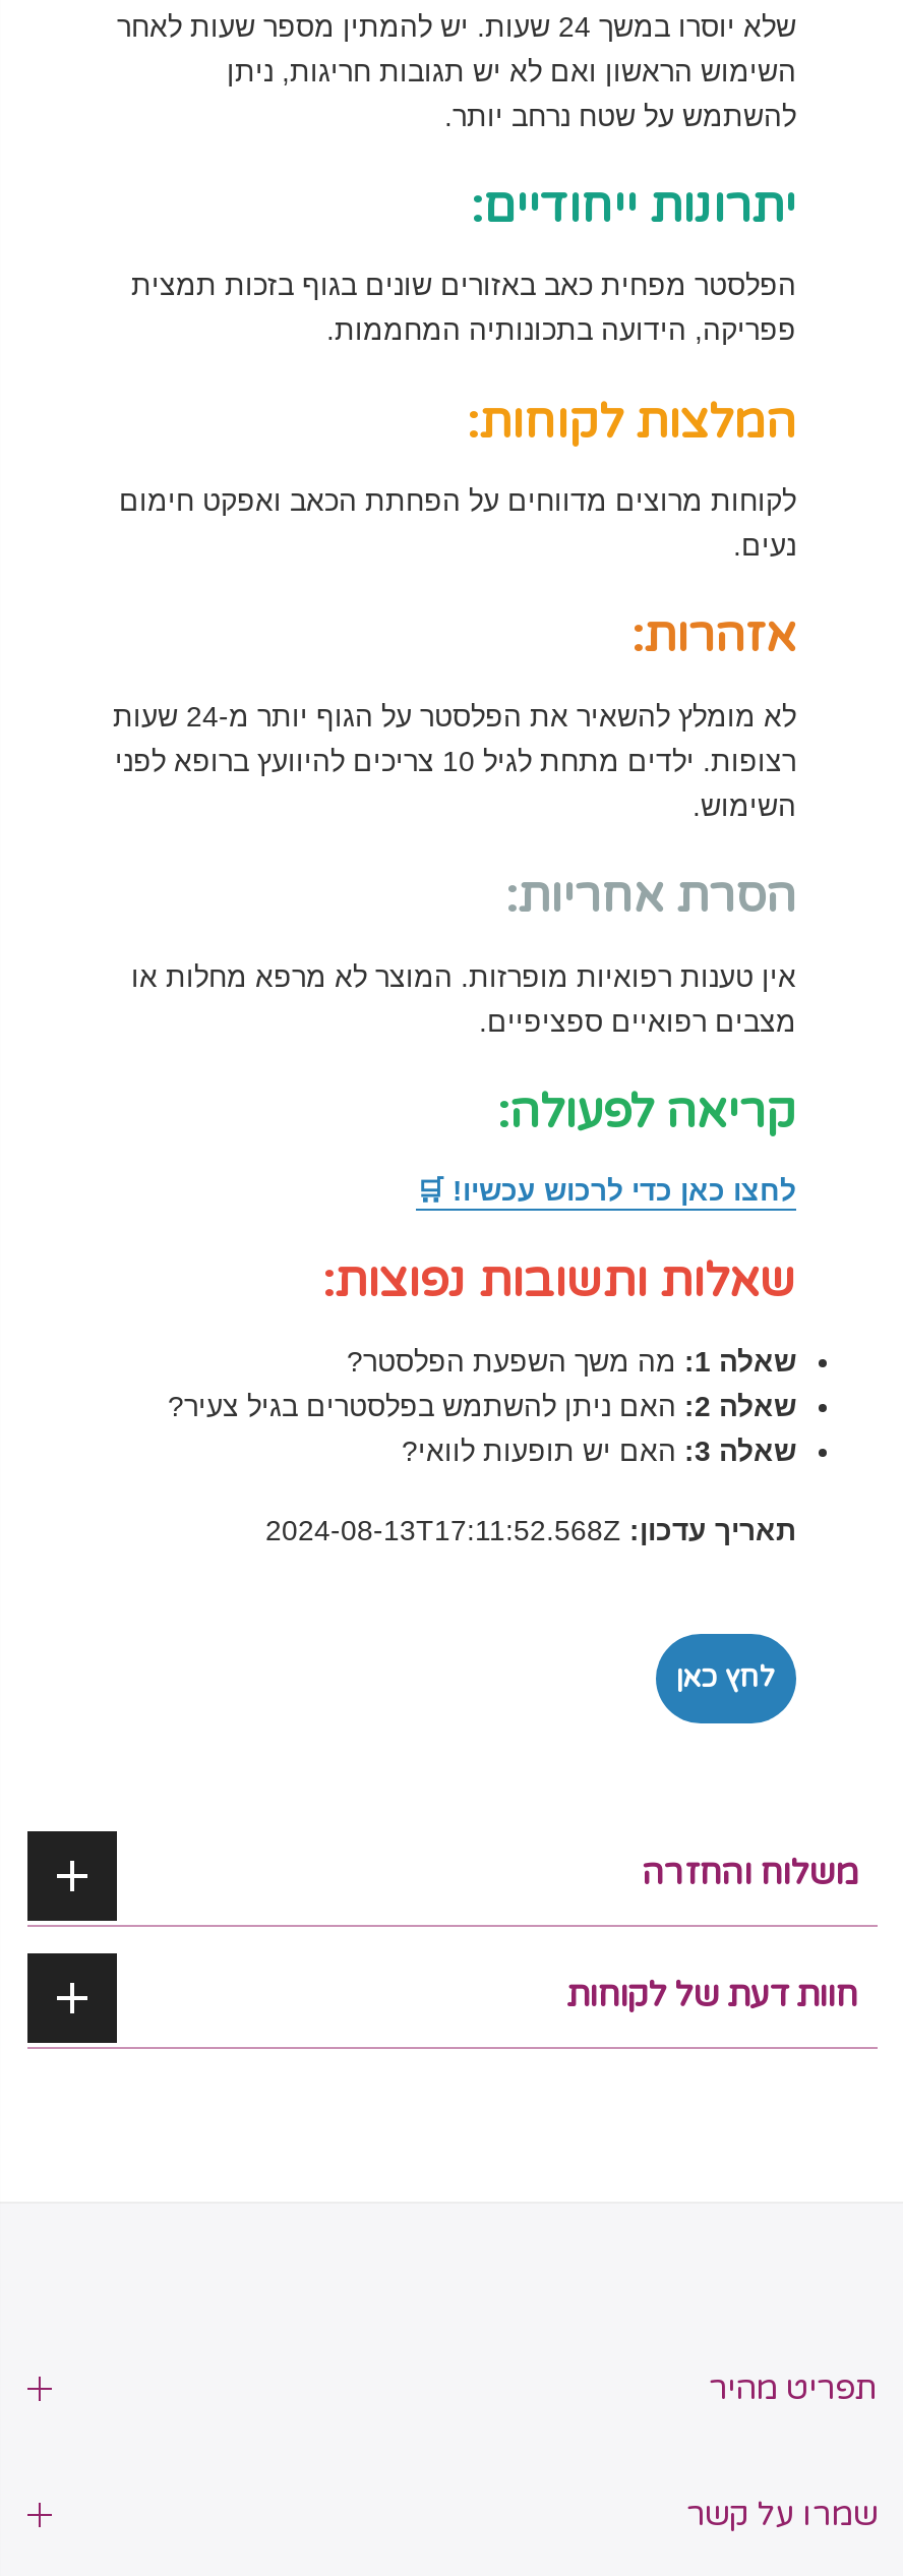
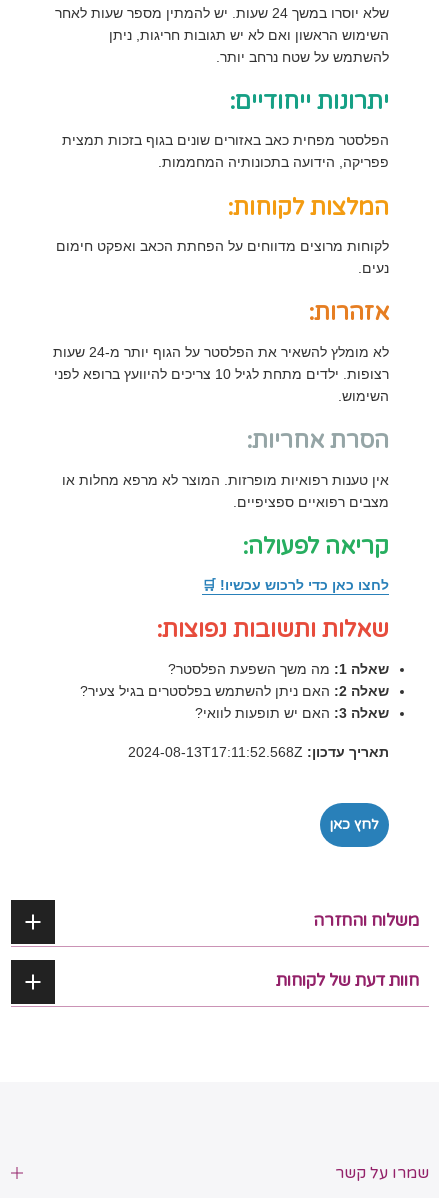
[709,2369,878,2410] תפריט מהיר -> none

